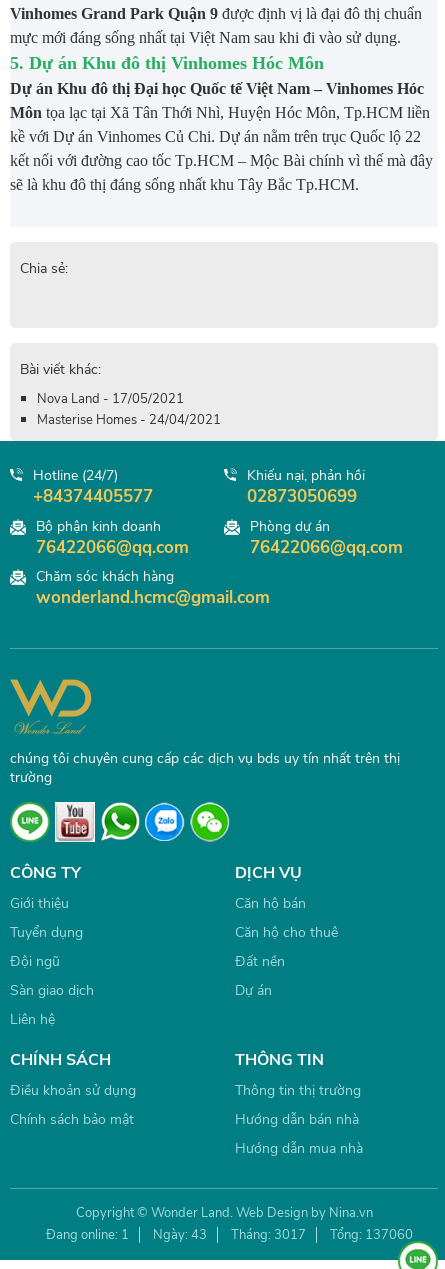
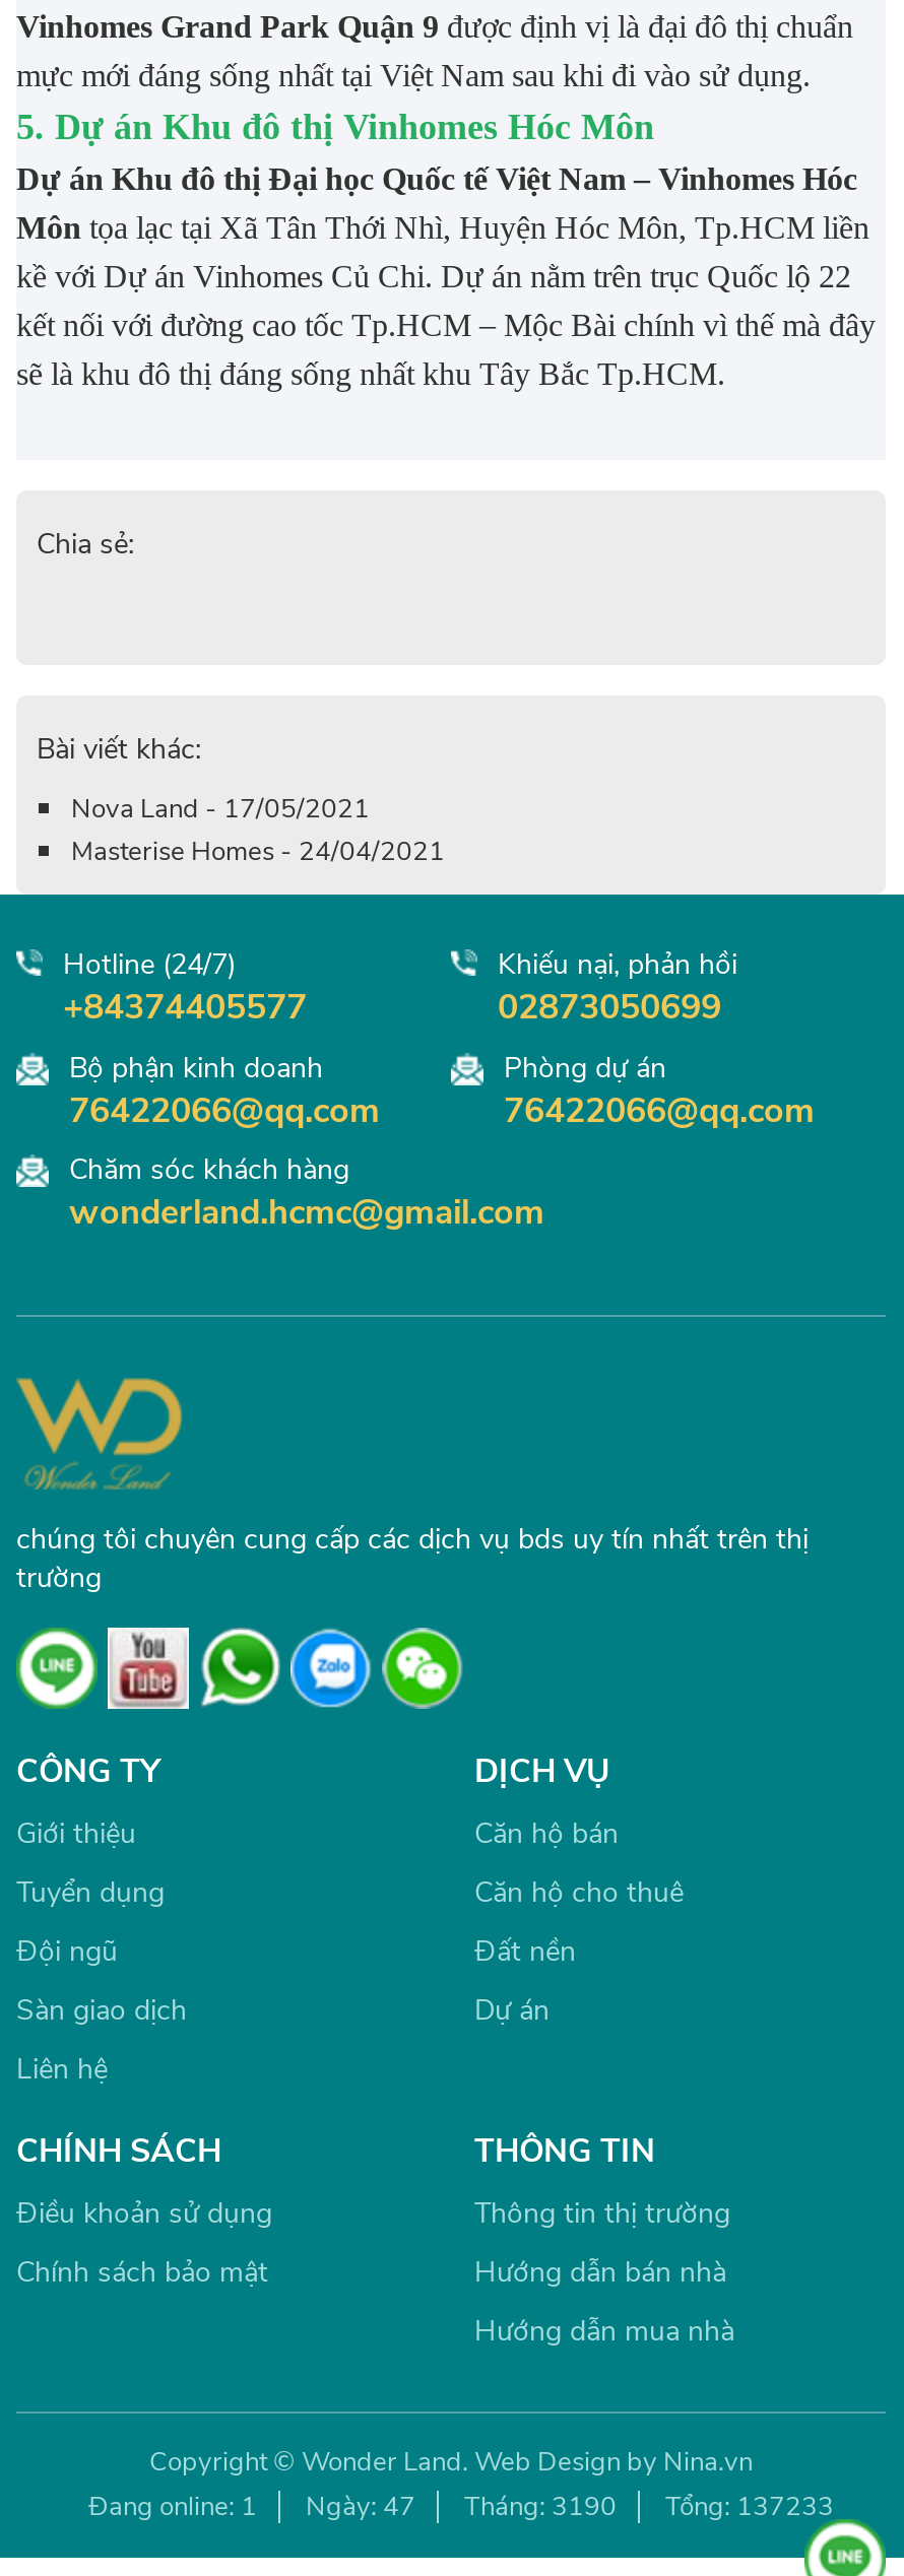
[152,1226,206,1244] Ngày: 43 -> [306,2488,415,2524] Ngày: 47
[230,1226,305,1244] Tháng: 3017 -> [464,2488,617,2524] Tháng: 3190
[329,1226,412,1244] Tổng: 137060 -> [665,2488,834,2524] Tổng: 137233

